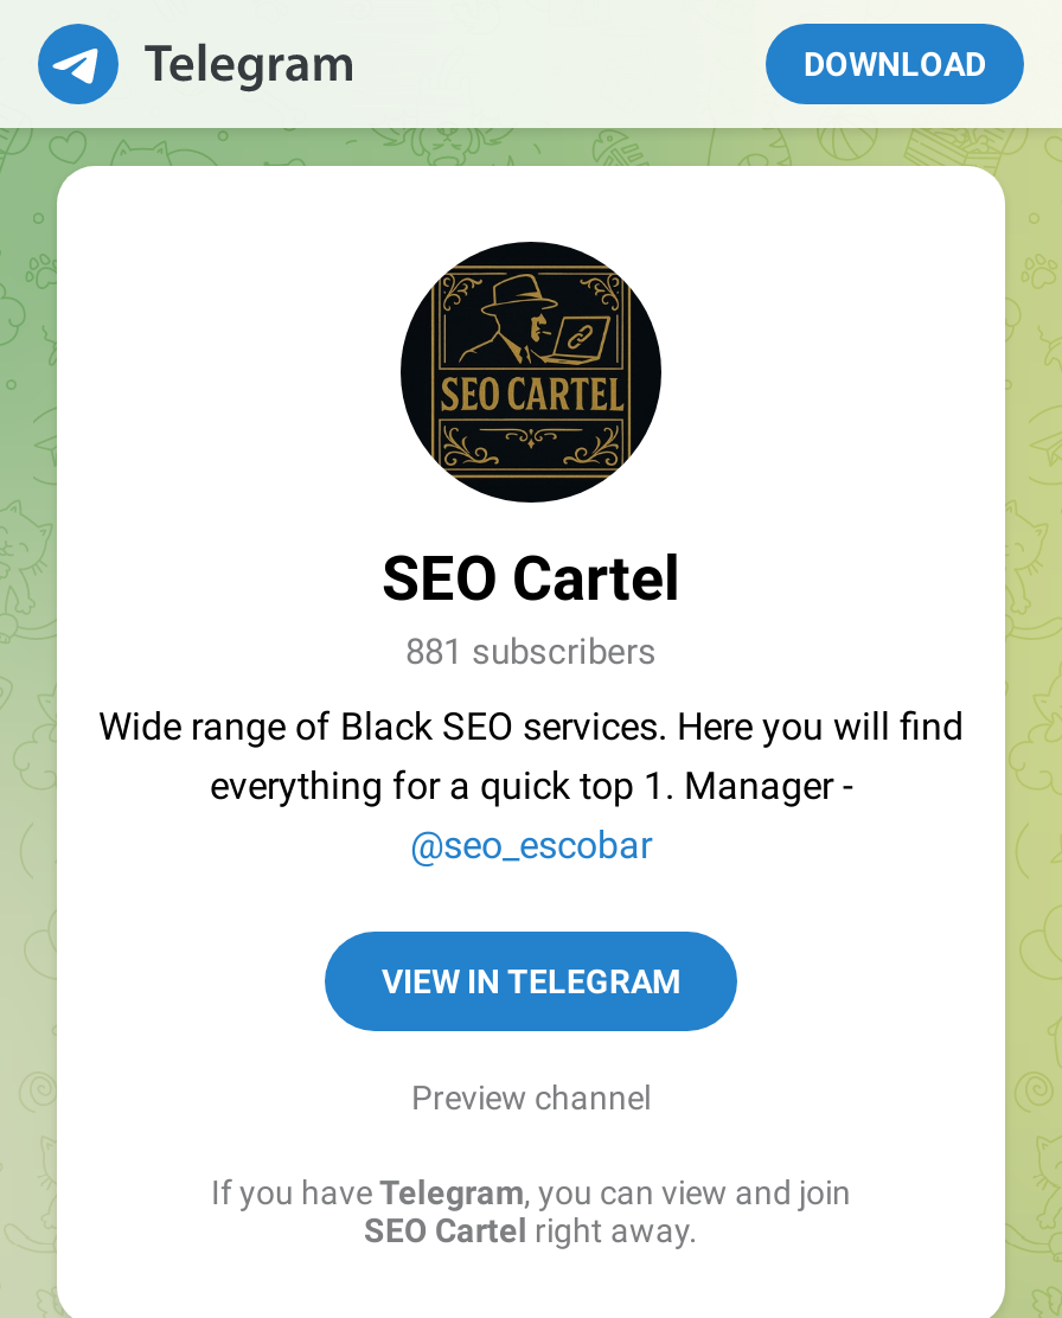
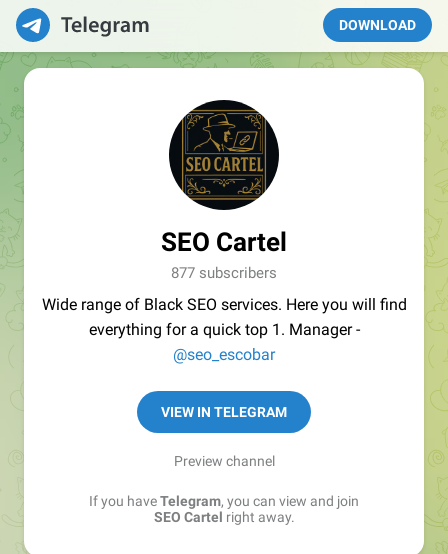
[405,631,657,673] 881 subscribers -> [171,264,277,282] 877 subscribers

